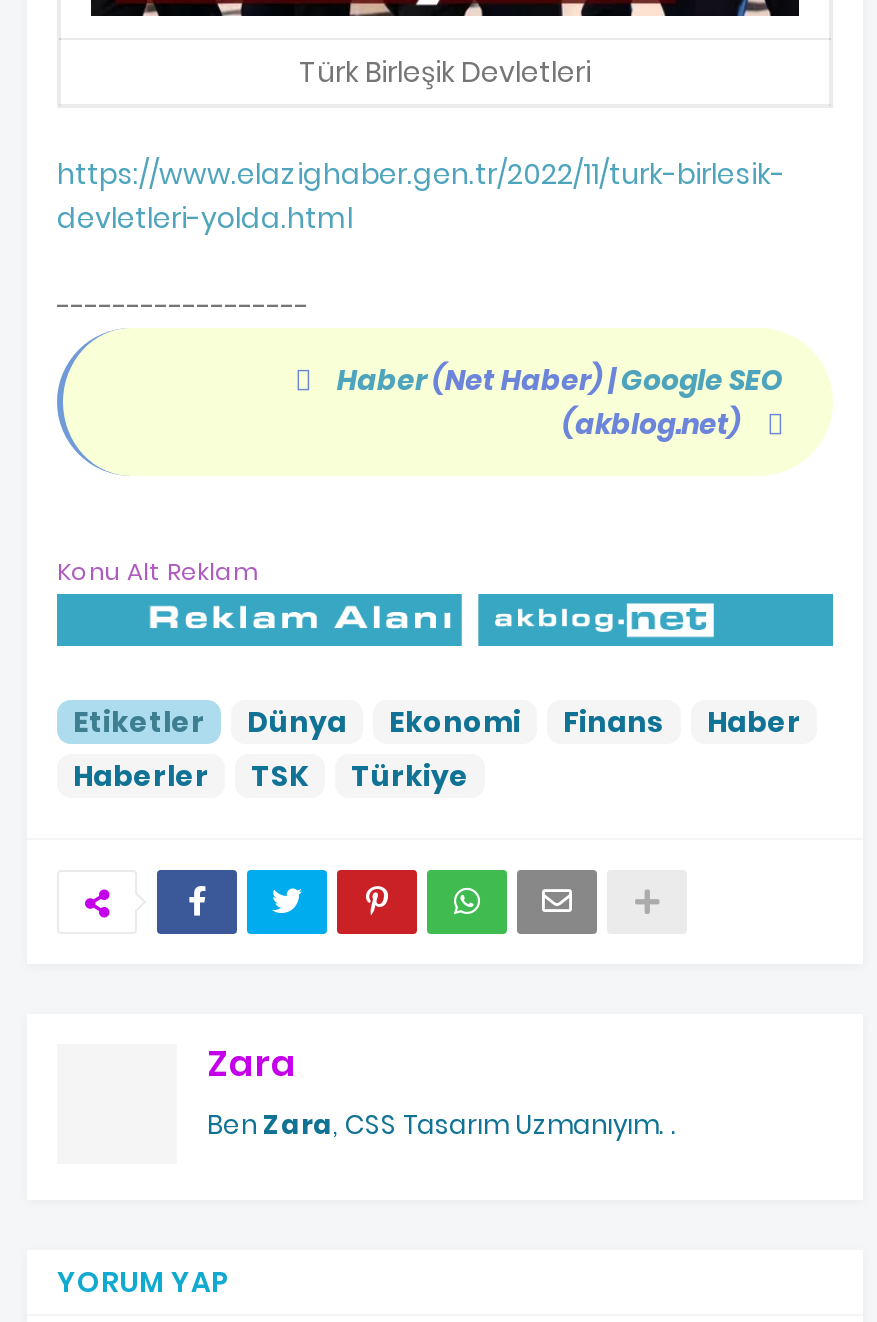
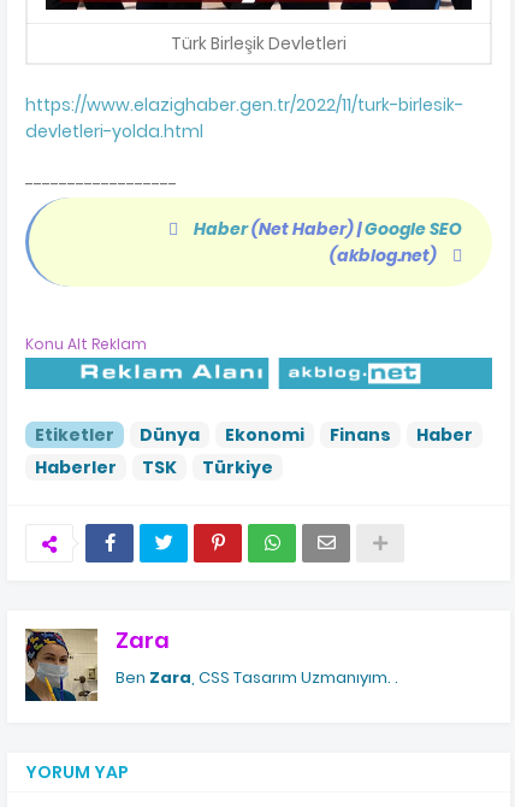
none -> [24,628,99,702] [image]

